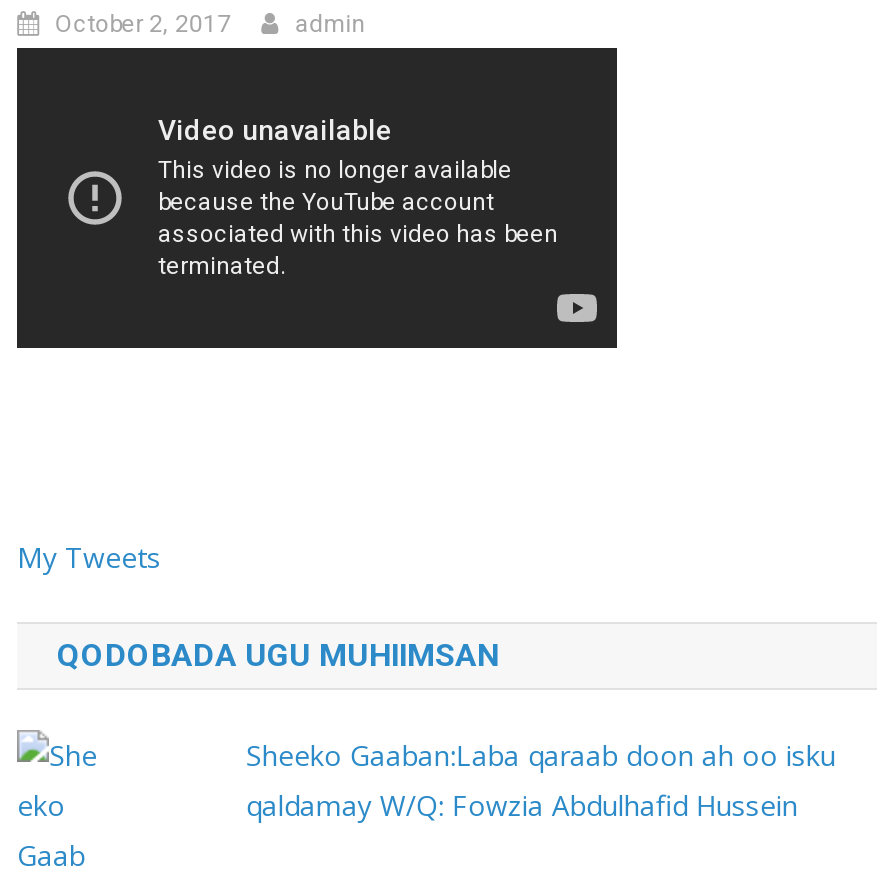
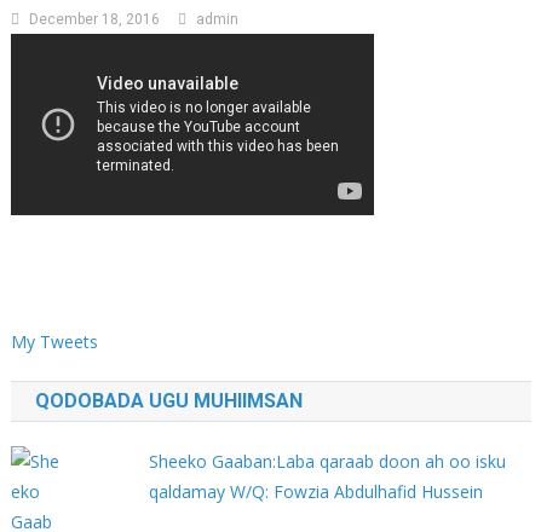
[55,11,231,39] October 2, 2017 -> [29,11,160,28] December 18, 2016

